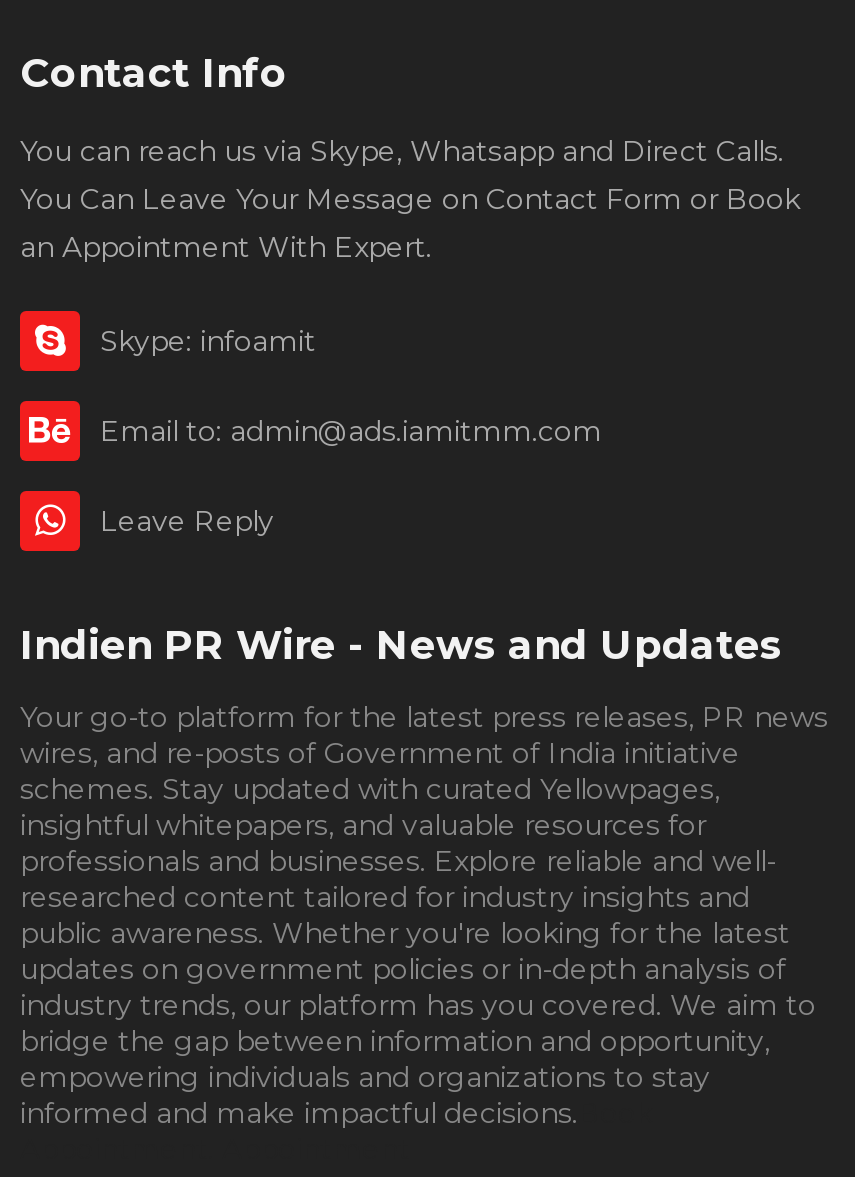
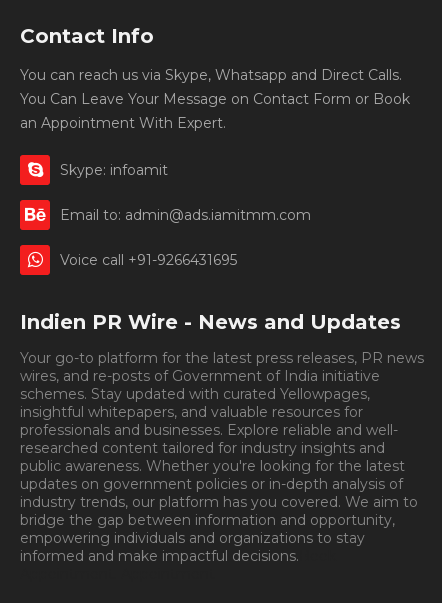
[100,503,274,539] Leave Reply -> [60,251,237,269] Voice call +91-9266431695

